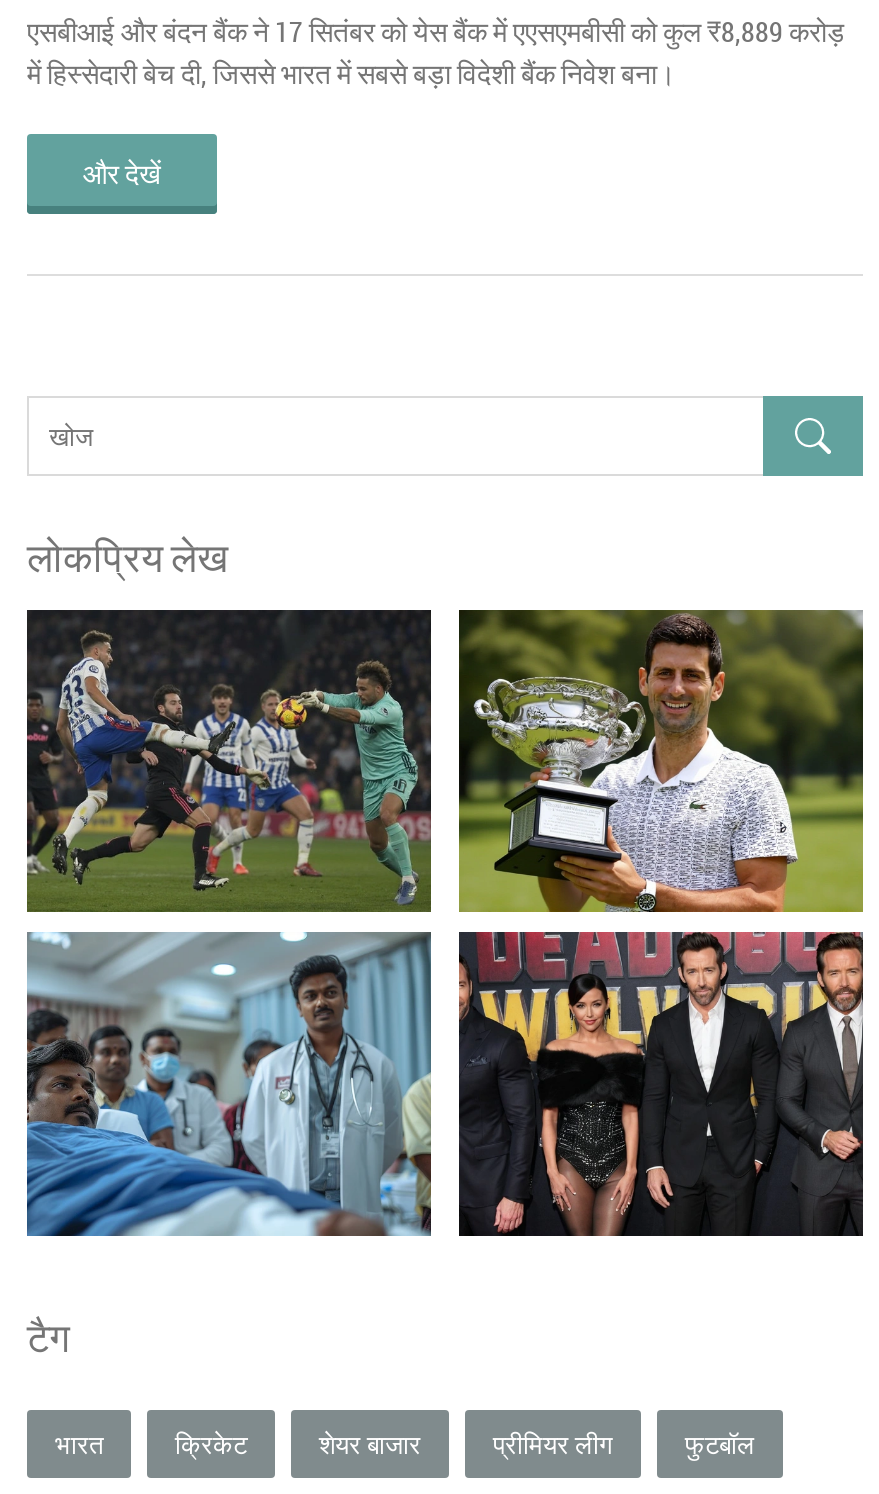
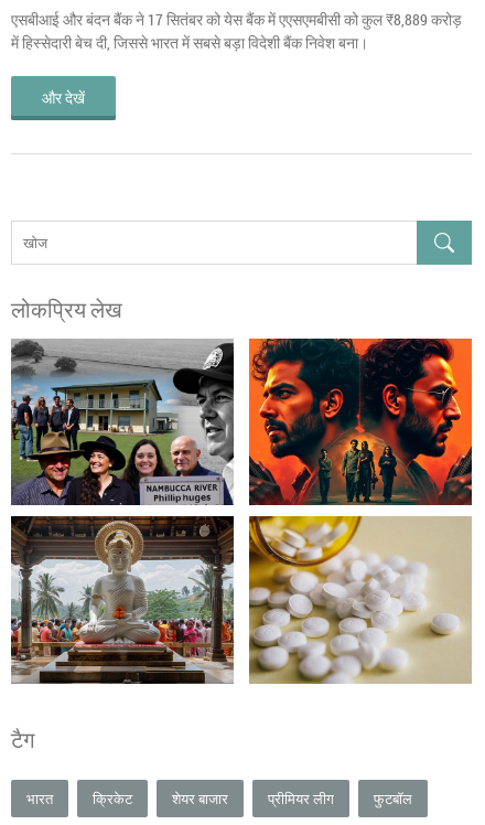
[25,610,433,912] [image] -> [10,340,234,505] [image]
[457,608,865,914] [image] -> [248,337,473,506] [image]
[25,930,433,1238] [image] -> [10,515,235,685] [image]
[457,930,863,1238] [image] -> [248,515,471,685] [image]

